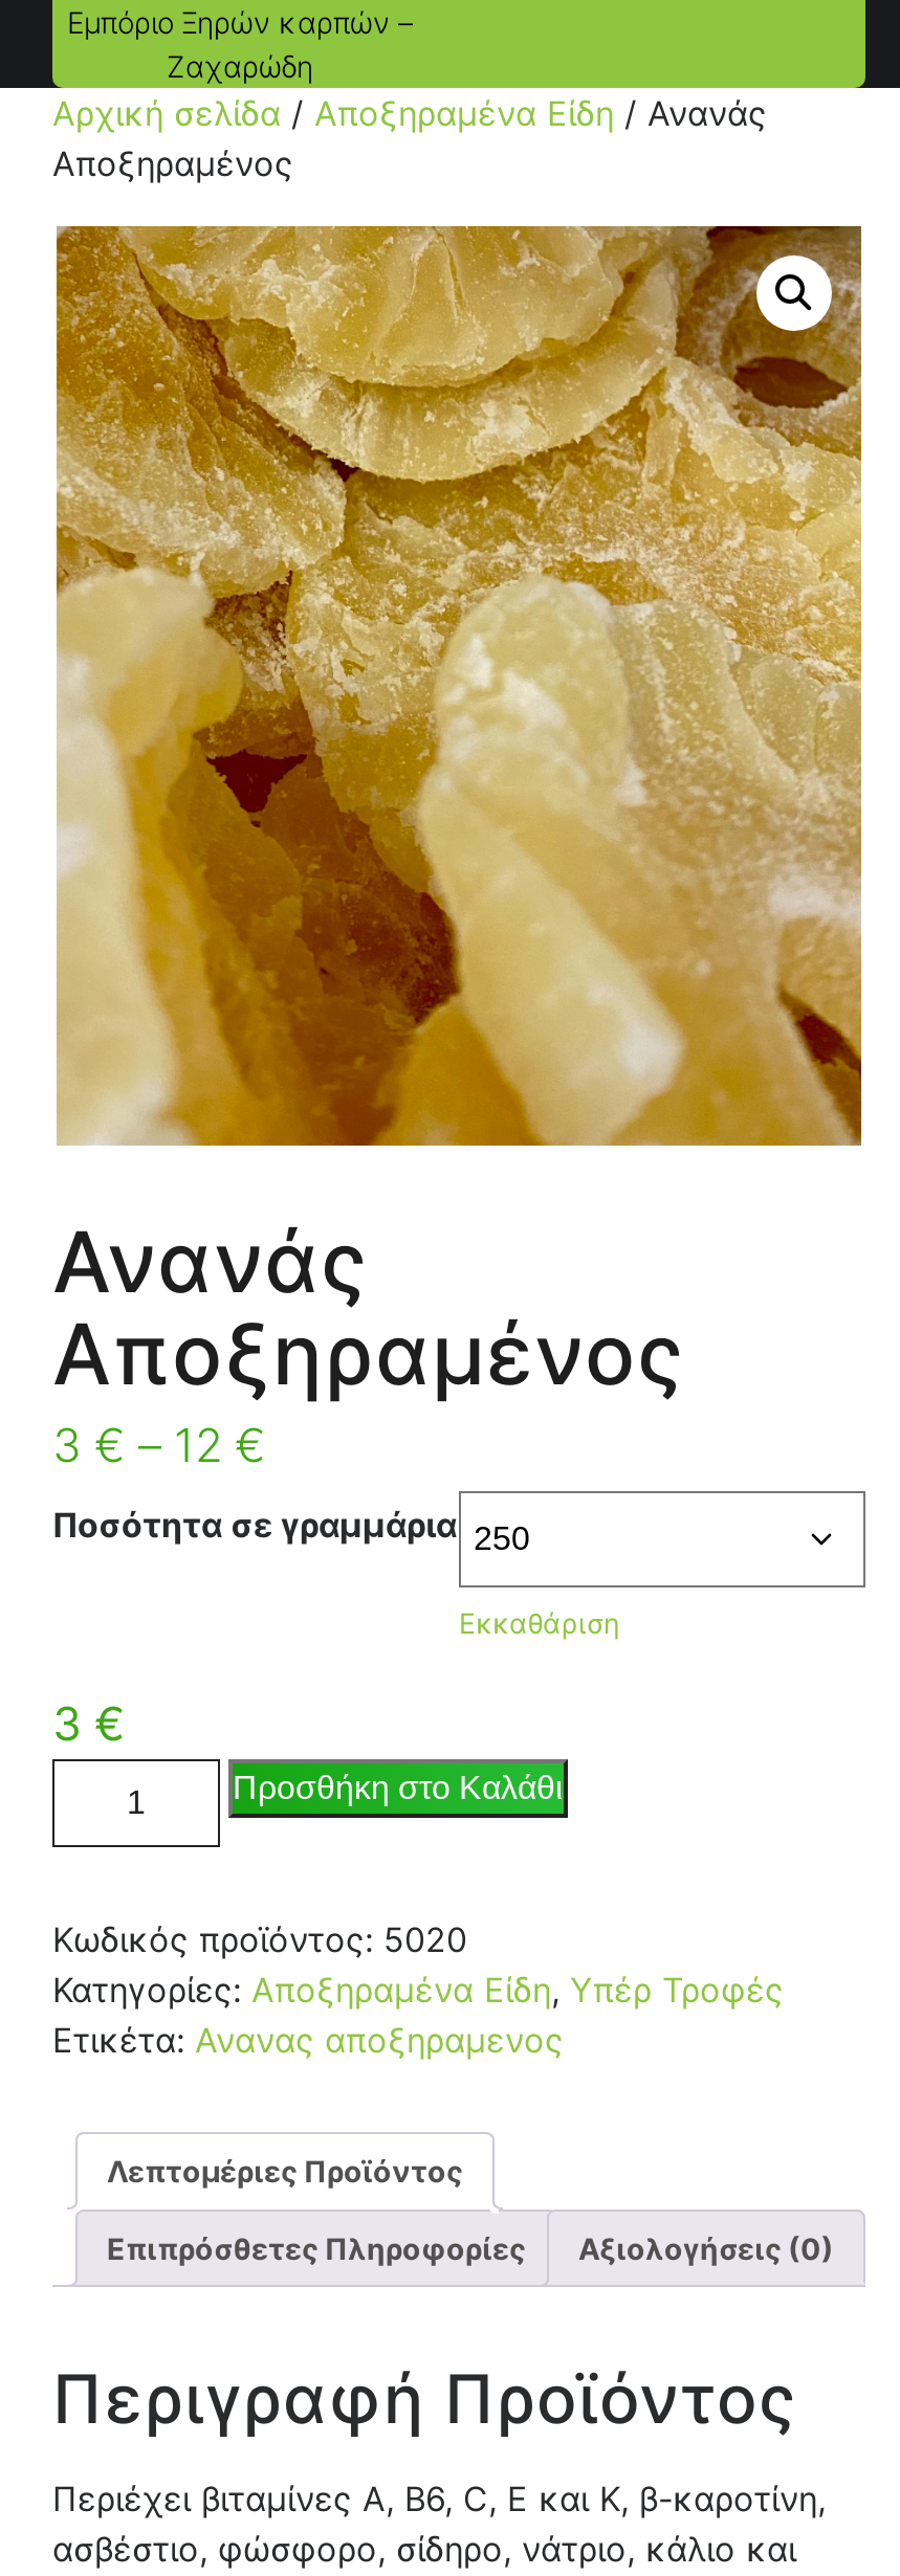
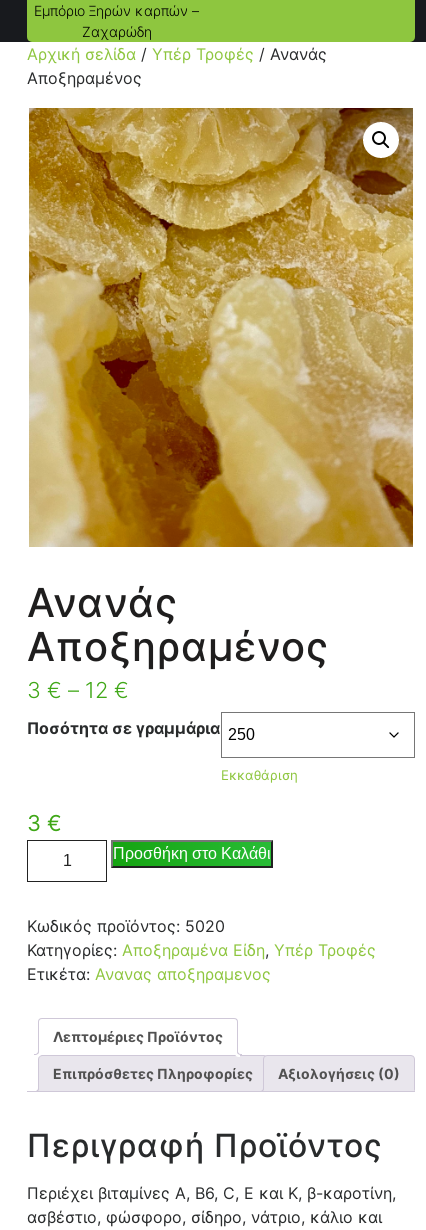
[52,92,767,134] Αρχική σελίδα / Αποξηραμένα Είδη / Ανανάς -> [27,44,327,64] Αρχική σελίδα / Υπέρ Τροφές / Ανανάς

